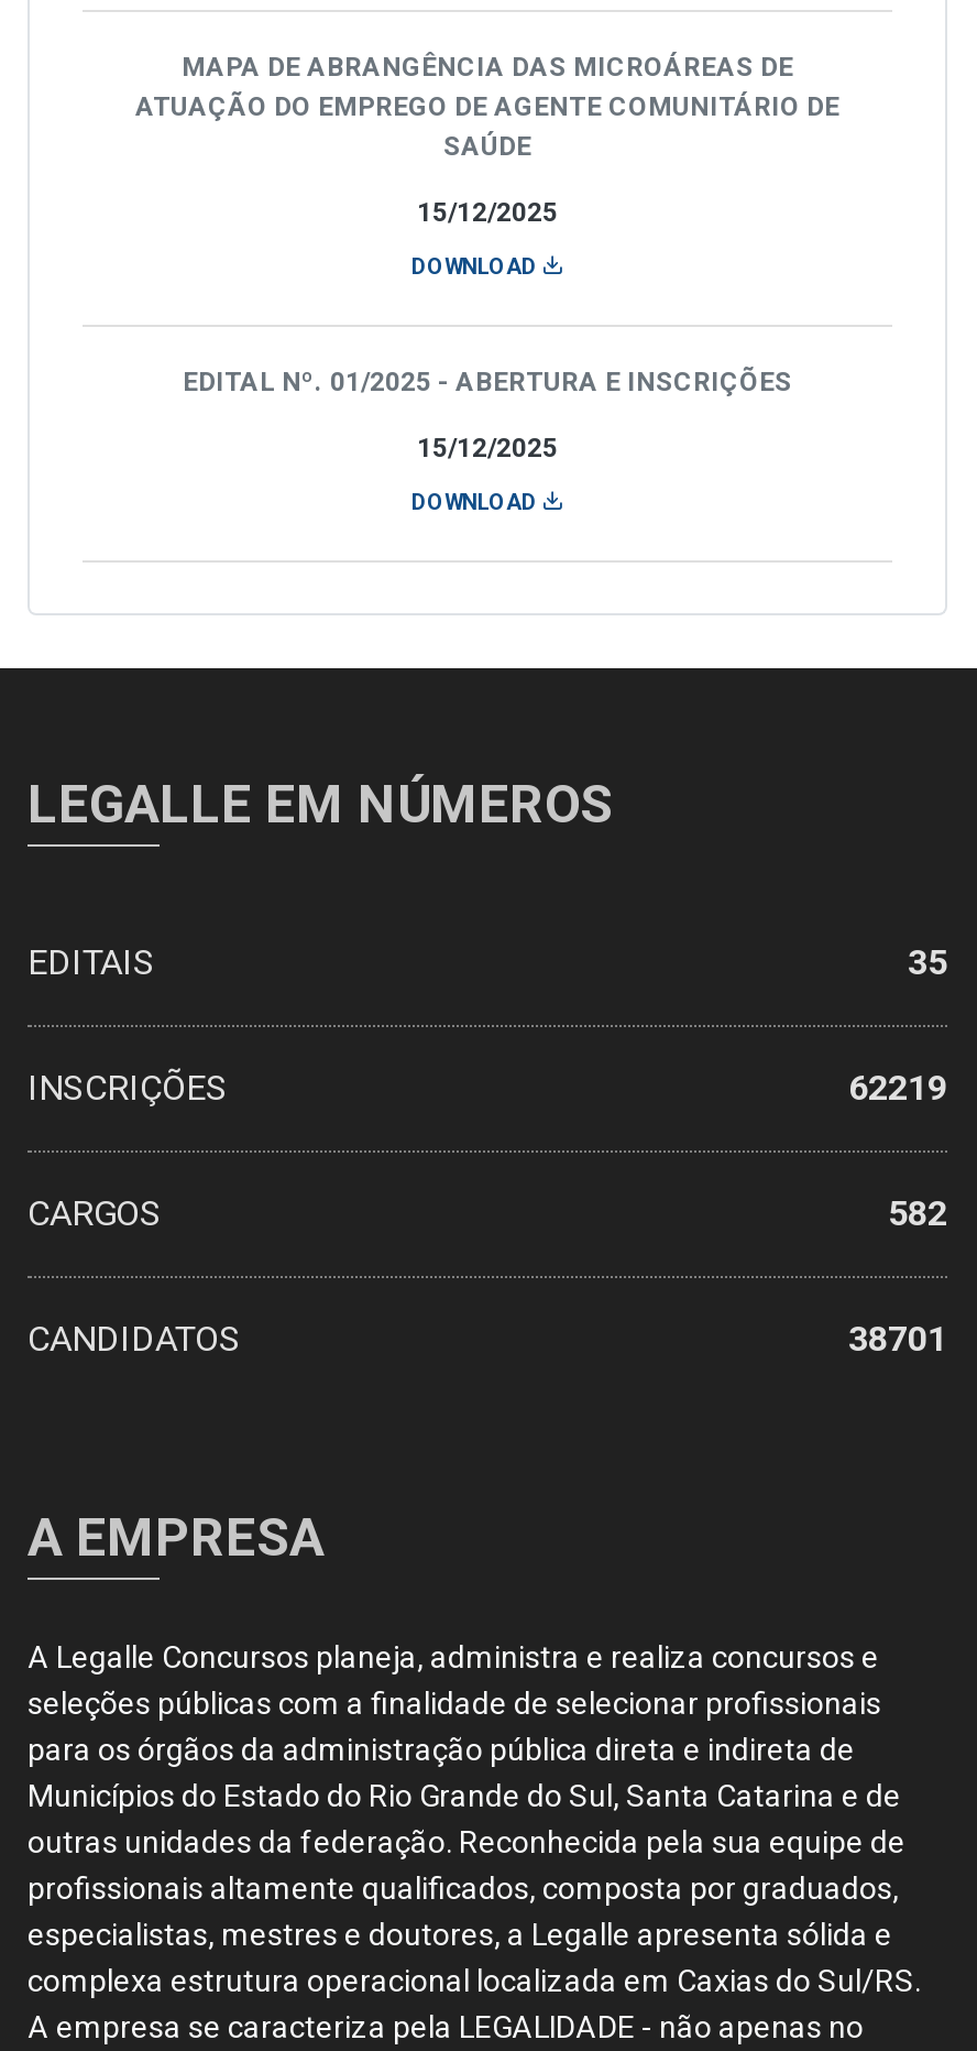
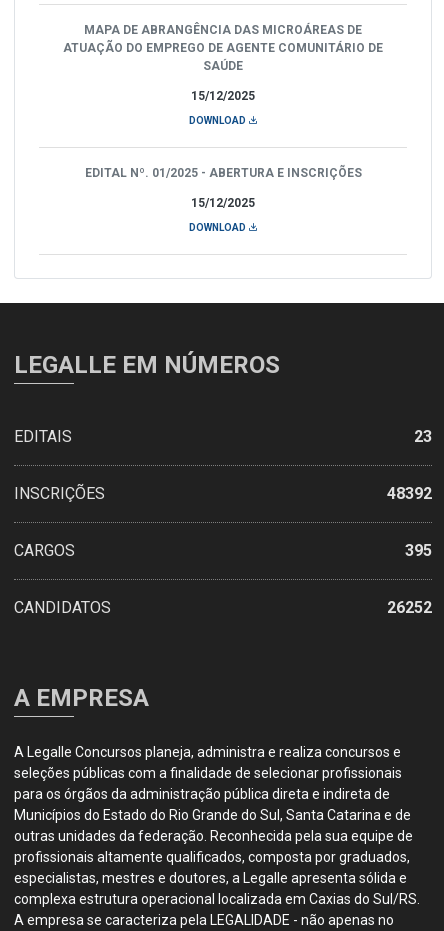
[908,941,947,982] 35 -> [414,427,432,446] 23
[848,1066,947,1108] 62219 -> [387,484,432,503] 48392
[888,1192,947,1233] 582 -> [405,541,432,560] 395
[848,1317,947,1359] 38701 -> [387,598,432,617] 26252

